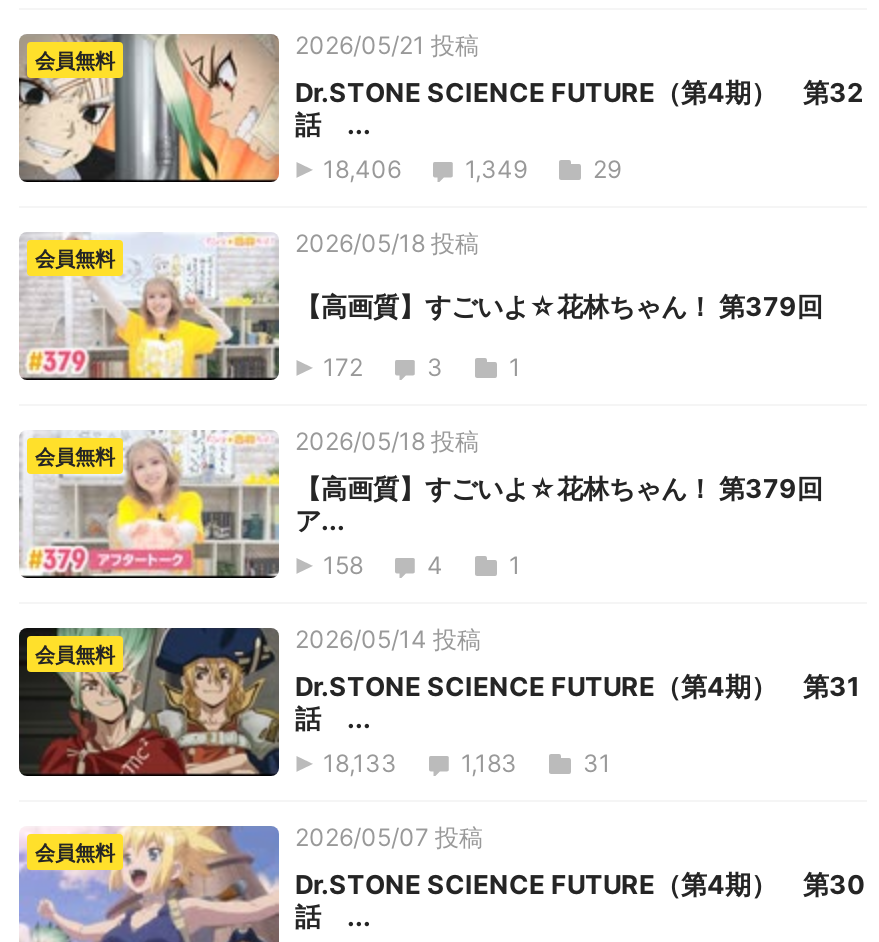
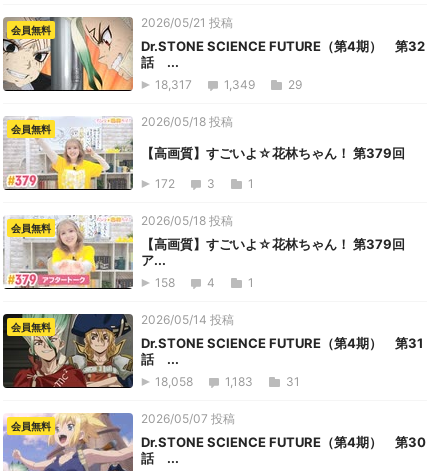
[323,154,401,184] 18,406 -> [155,77,192,92] 18,317
[323,748,397,778] 18,133 -> [155,374,193,389] 18,058

